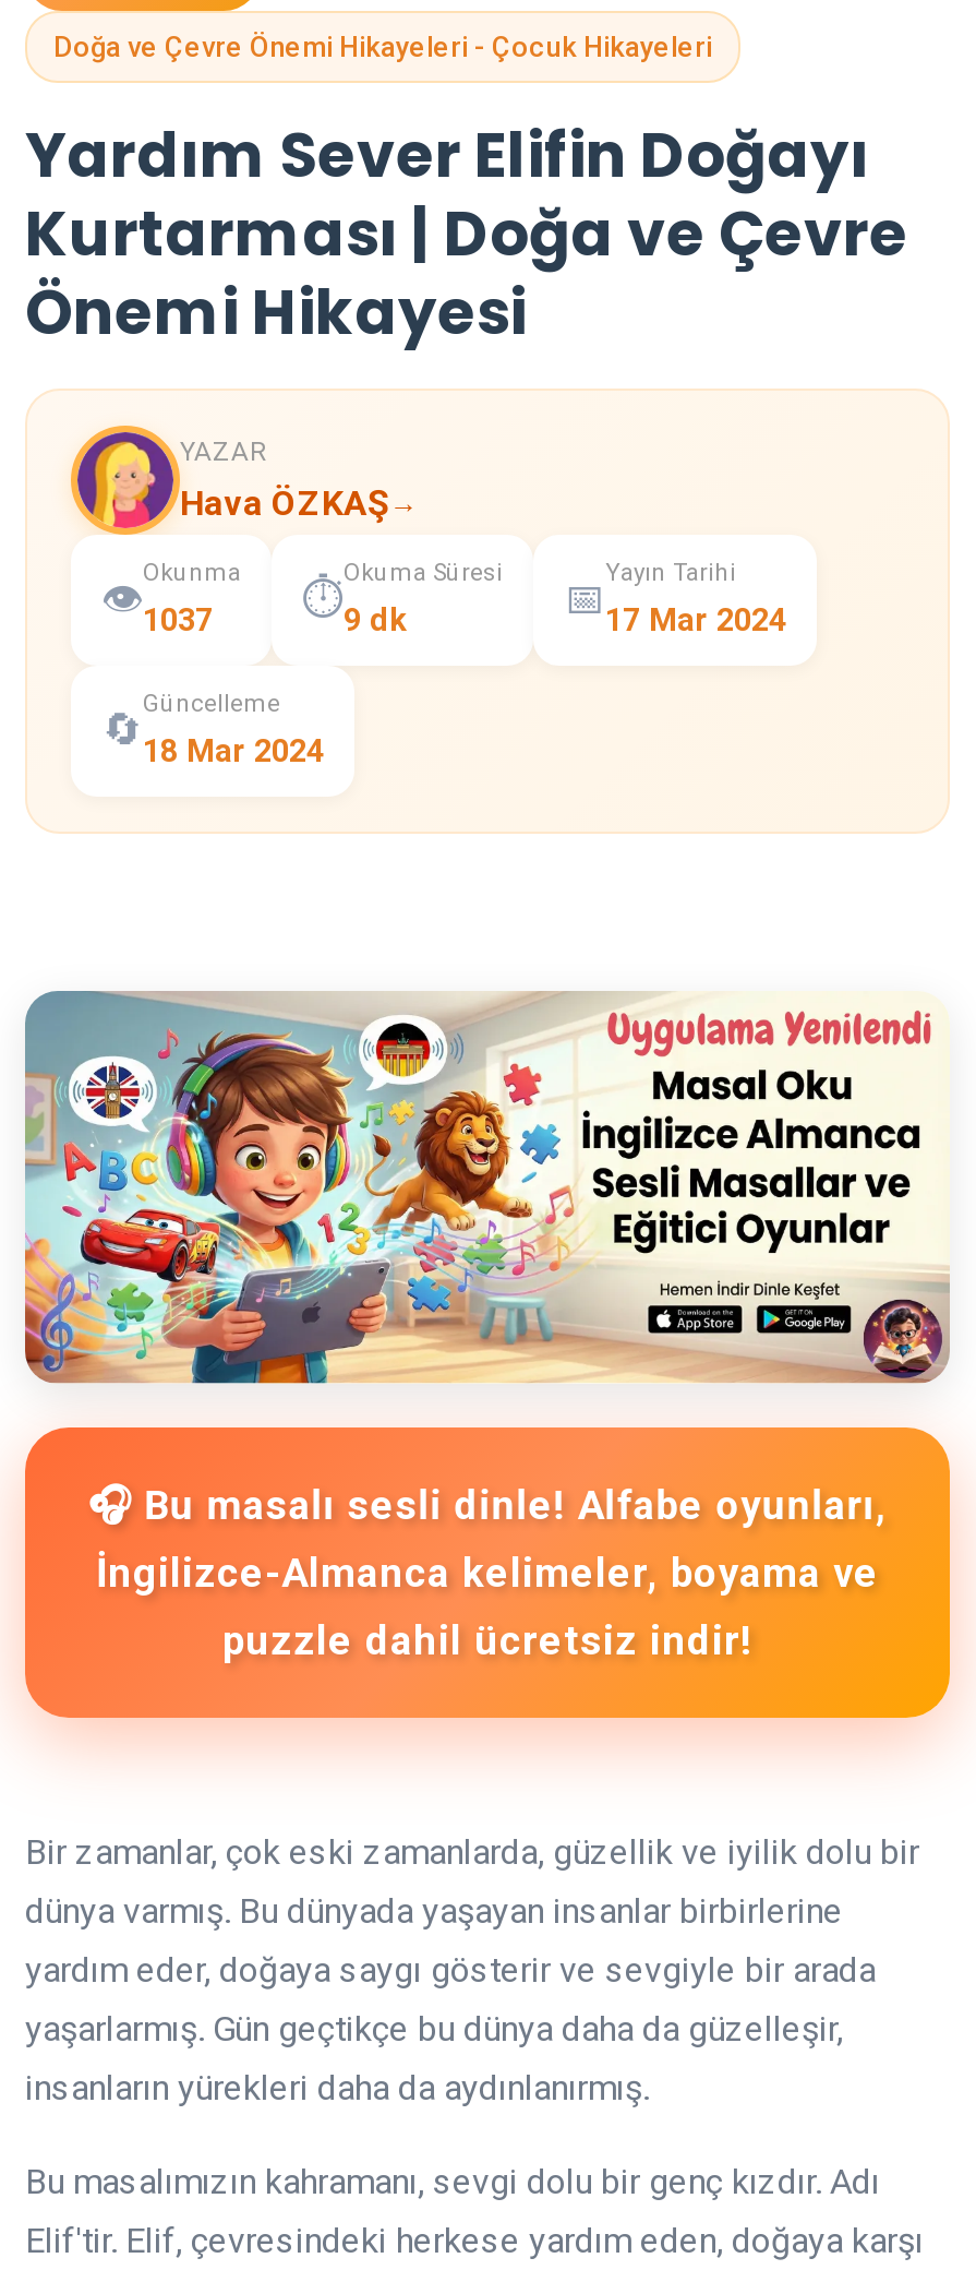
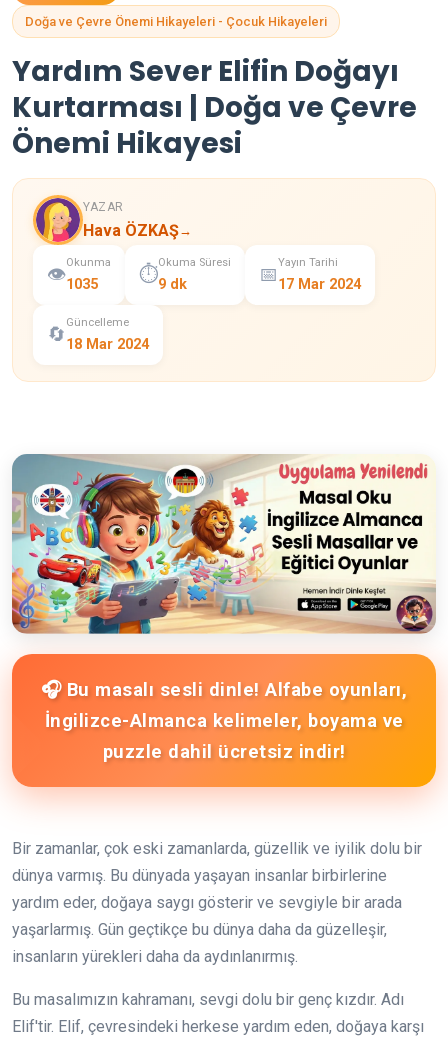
[143,602,213,640] 1037 -> [66,276,98,293] 1035

